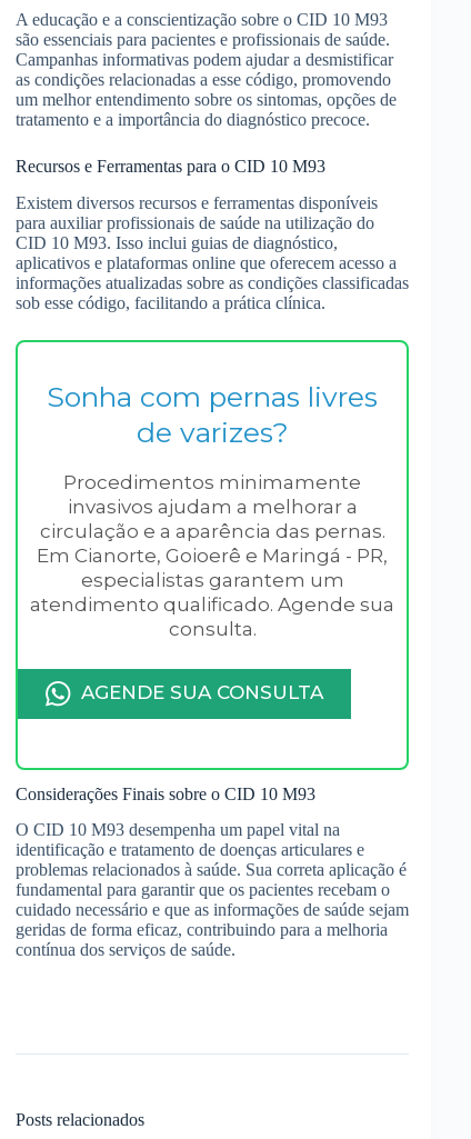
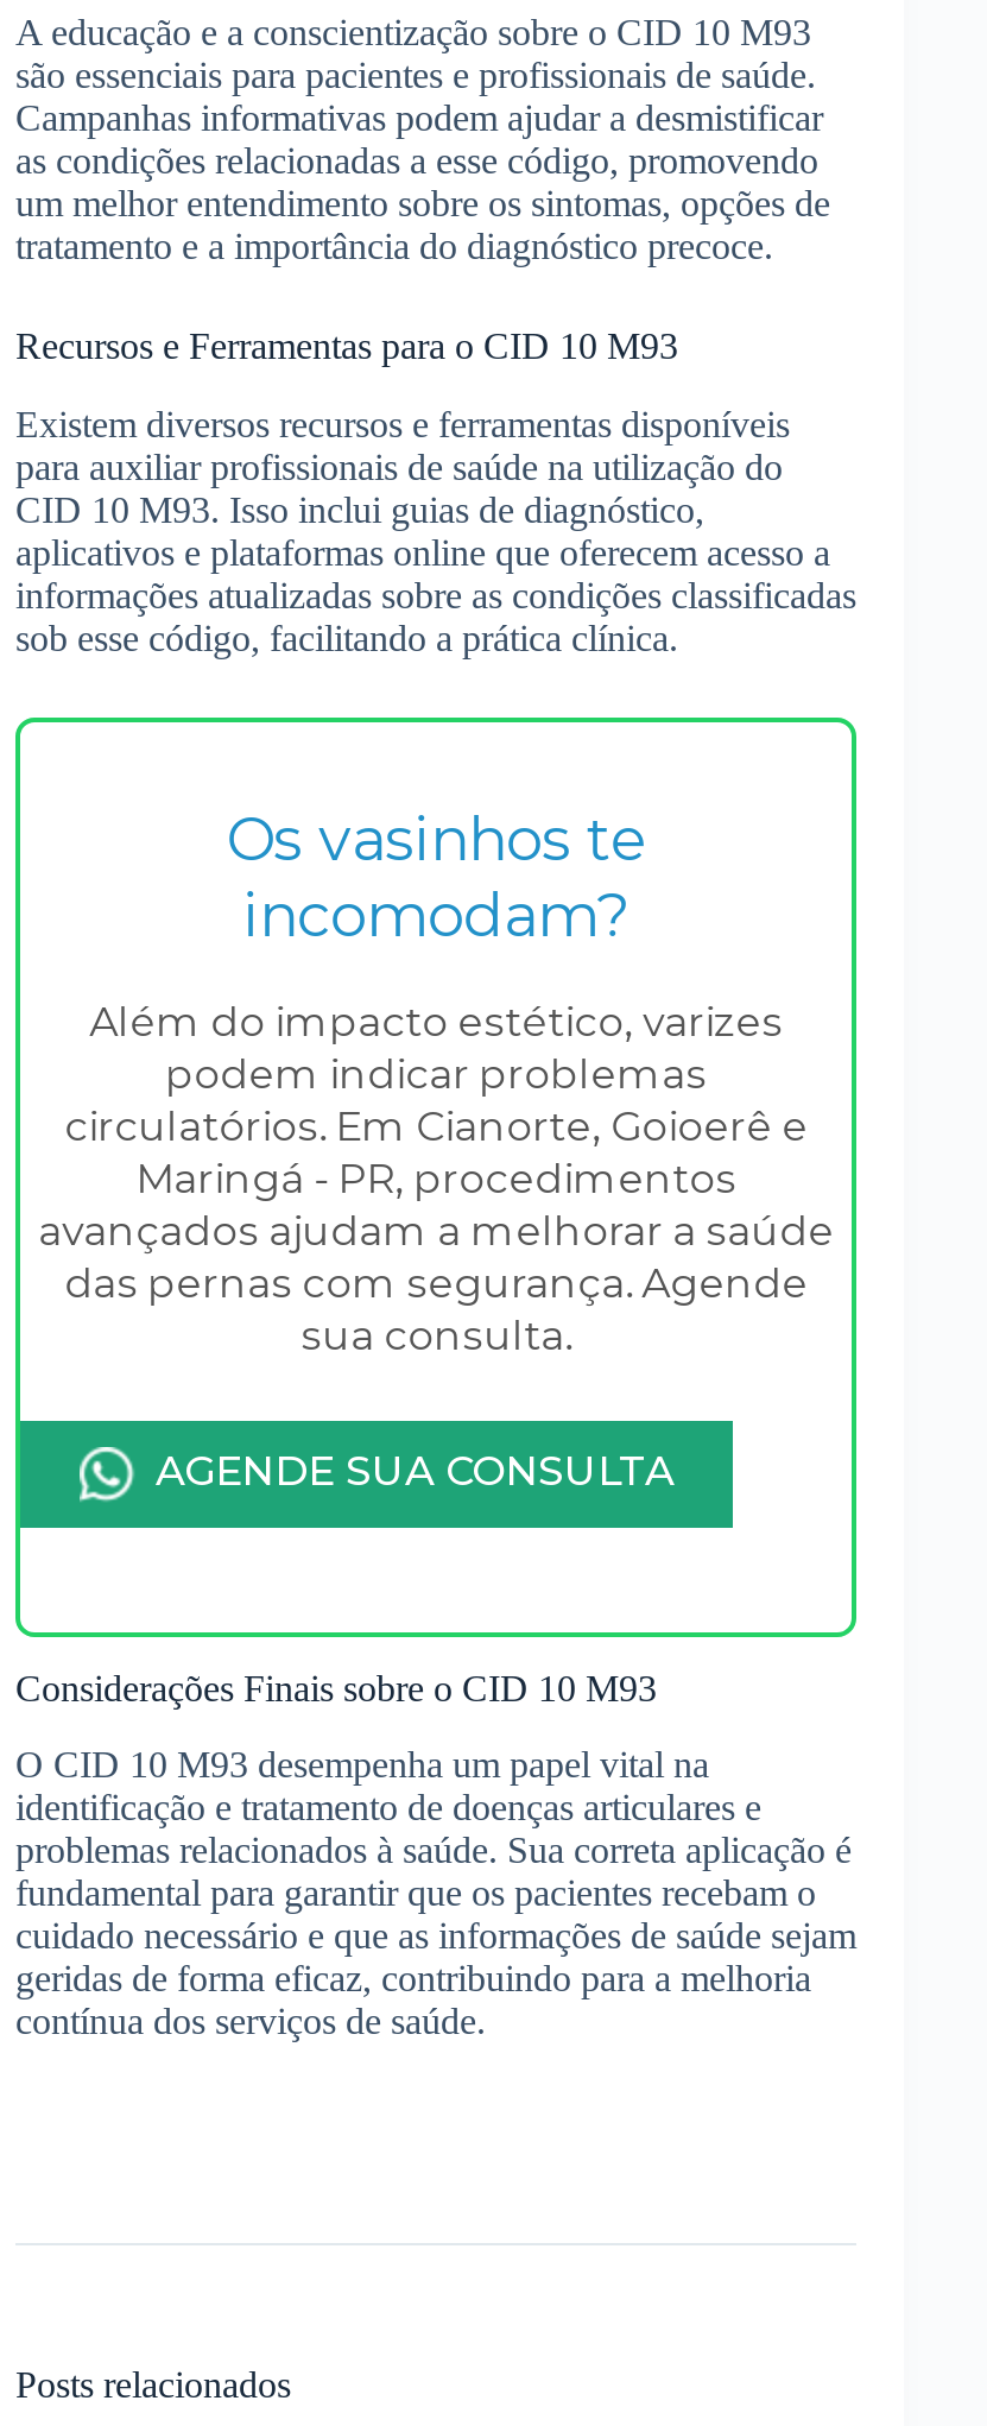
[47,380,378,449] Sonha com pernas livres | de varizes? -> [226,804,646,951] Os vasinhos te | incomodam?
[30,471,394,640] Procedimentos minimamente | invasivos ajudam a melhorar a | circulação e a aparência das pernas. | Em Cianorte, Goioerê e Maringá - PR, | especialistas garantem um | atendimento qualificado. Agende sua | consulta. -> [38,998,834,1359] Além do impacto estético, varizes | podem indicar problemas | circulatórios. Em Cianorte, Goioerê e | Maringá - PR, procedimentos | avançados ajudam a melhorar a saúde | das pernas com segurança. Agende | sua consulta.

